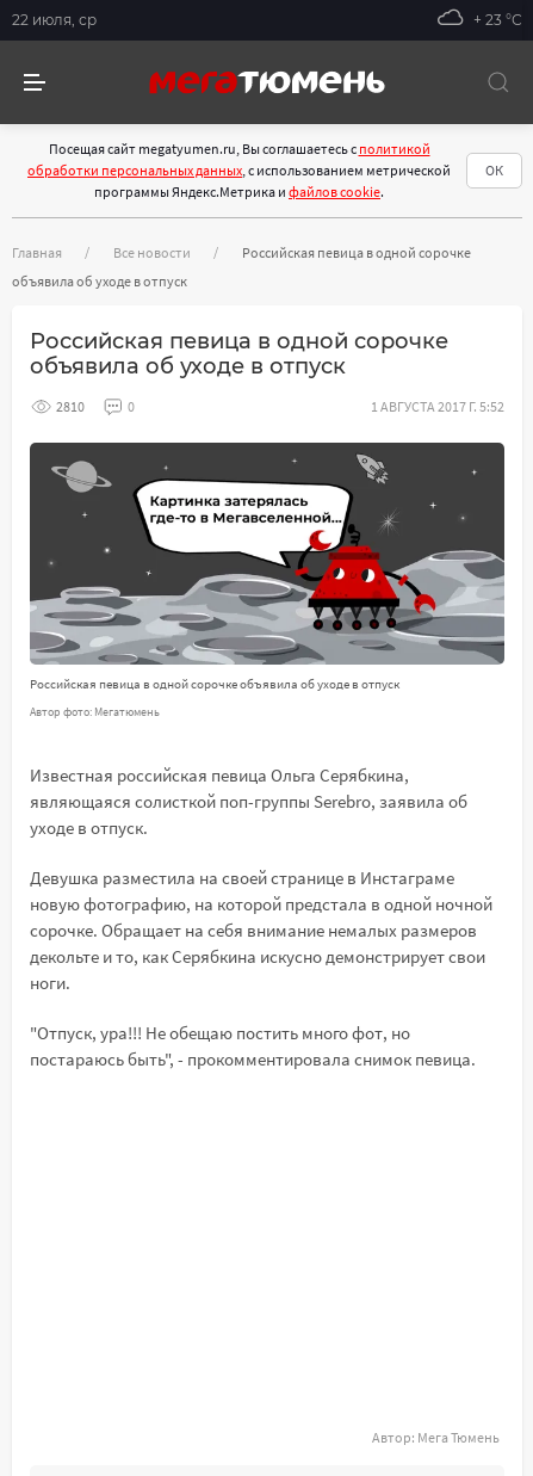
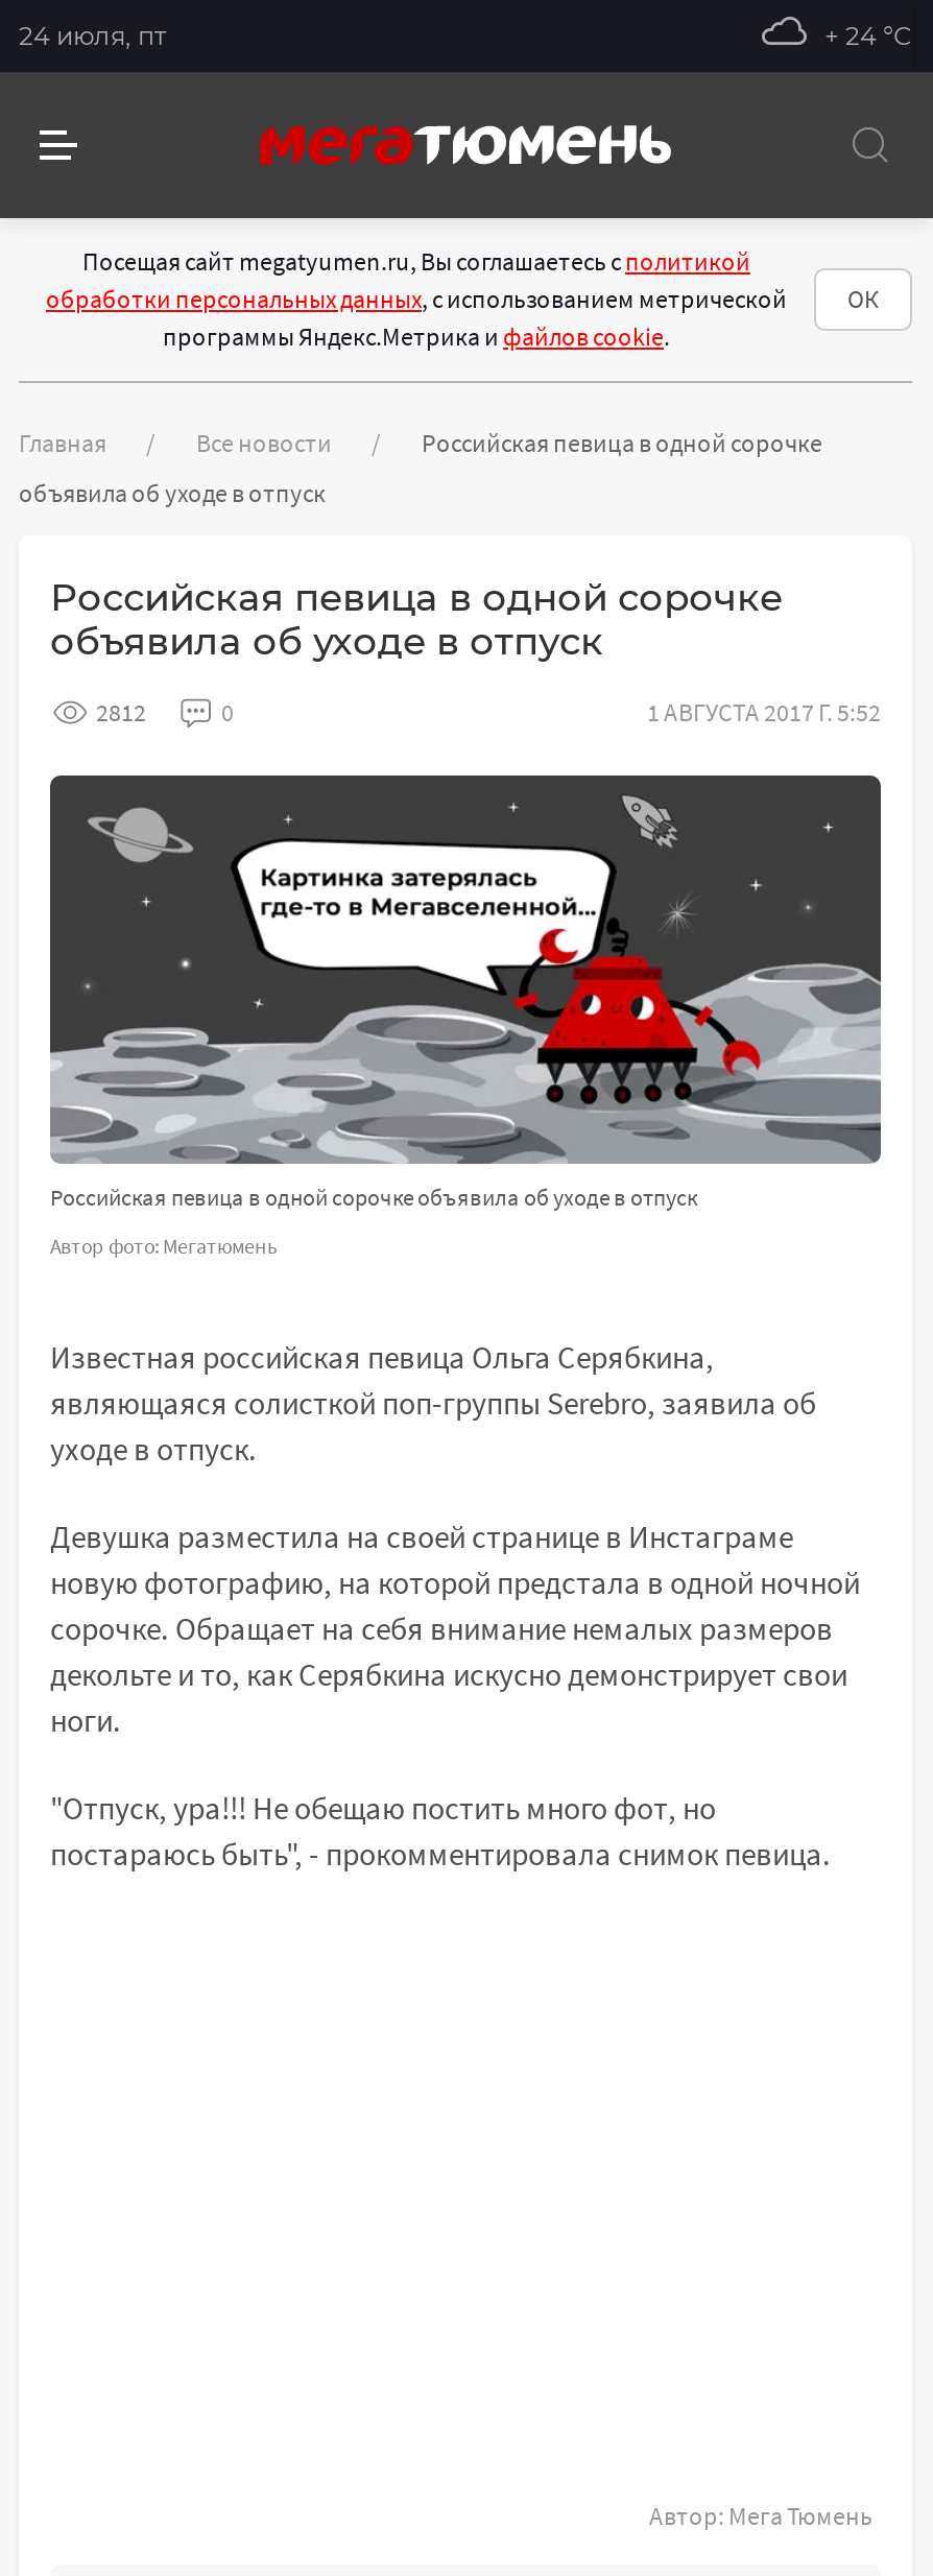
[12,10,97,28] 22 июля, ср -> [19,19,167,50] 24 июля, пт
[473,10,522,28] + 23 °С -> [824,19,912,50] + 24 °С
[56,397,85,415] 2810 -> [96,696,146,728] 2812

